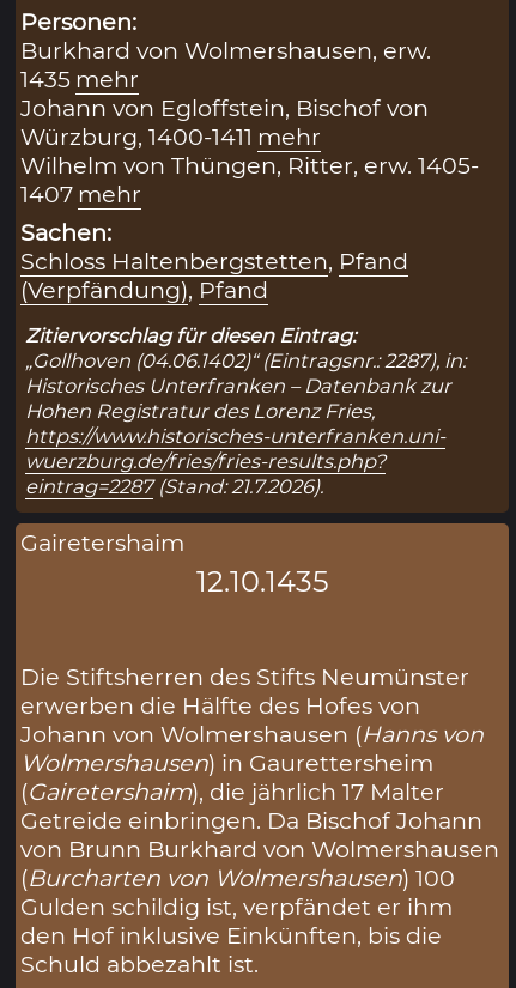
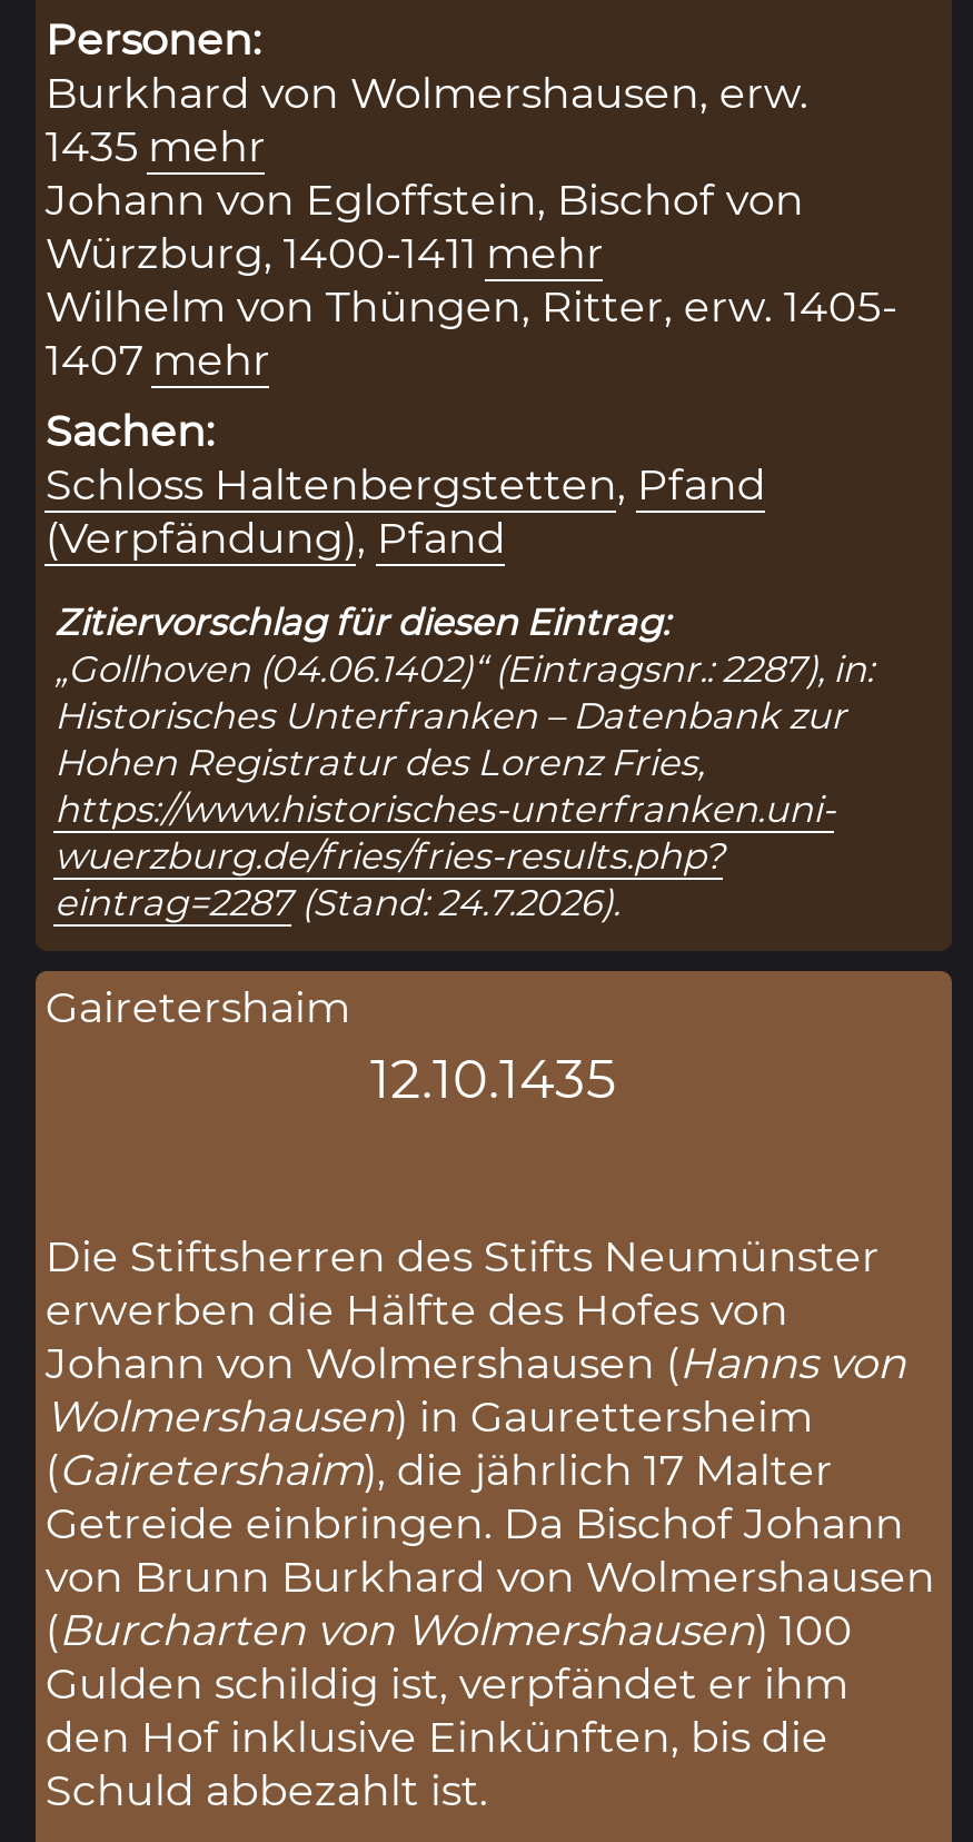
[26,475,324,499] eintrag=2287(Stand: 21.7.2026). -> [54,881,619,925] eintrag=2287(Stand: 24.7.2026).

